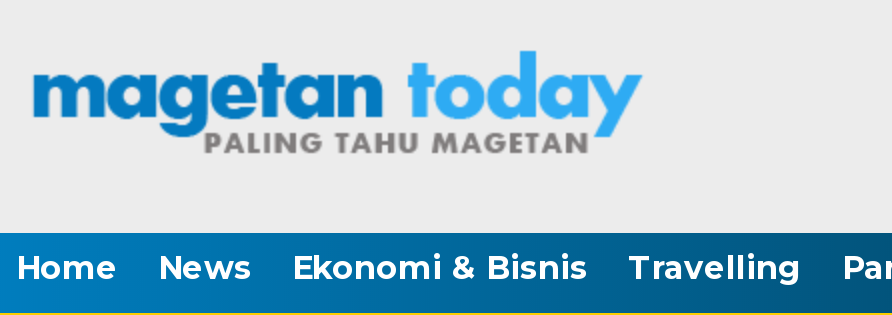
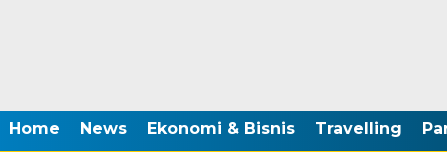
[32,49,644,155] [image] -> none

